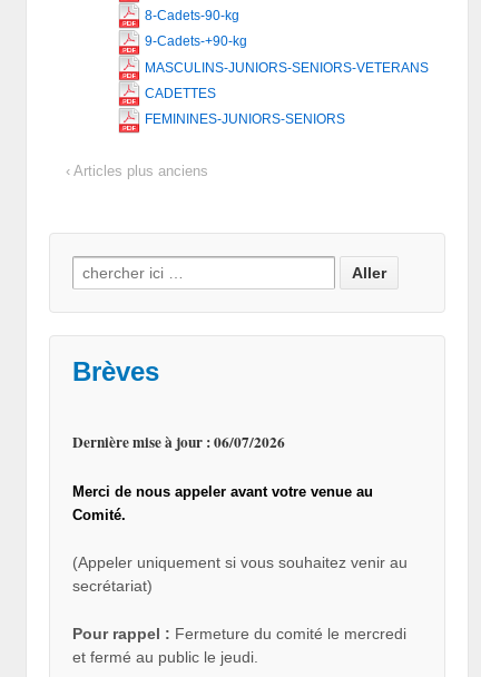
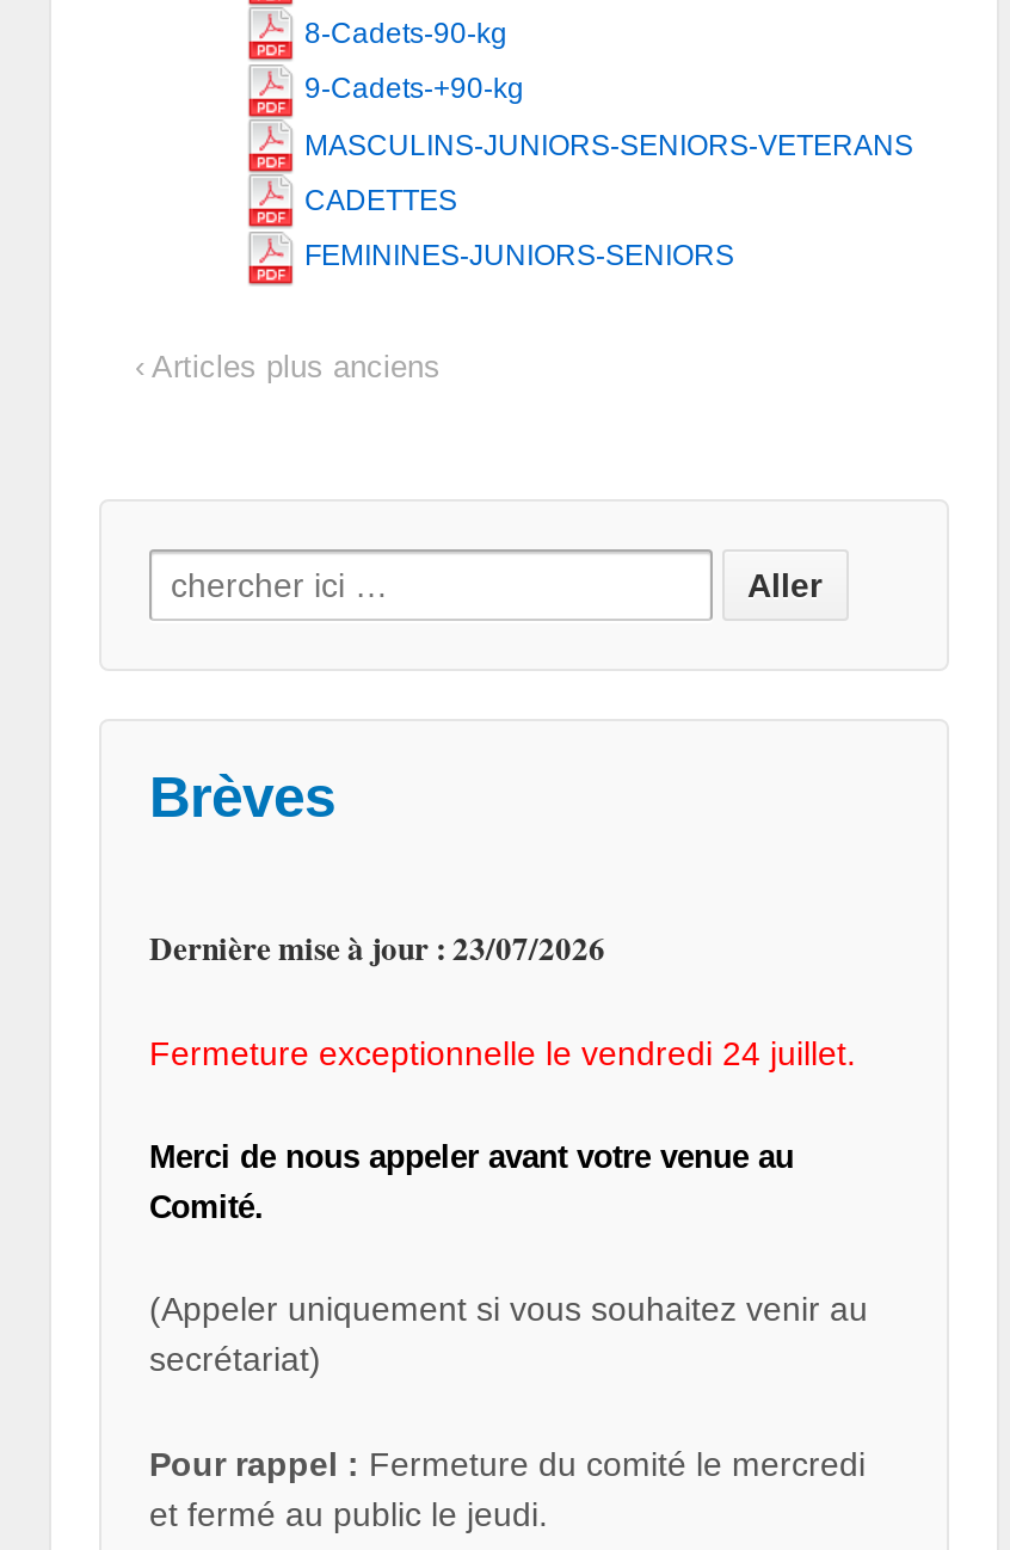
[72,431,285,453] Dernière mise à jour : 06/07/2026 -> [149,925,856,1071] Dernière mise à jour : 23/07/2026 | Fermeture exceptionnelle le vendredi 24 juillet.

